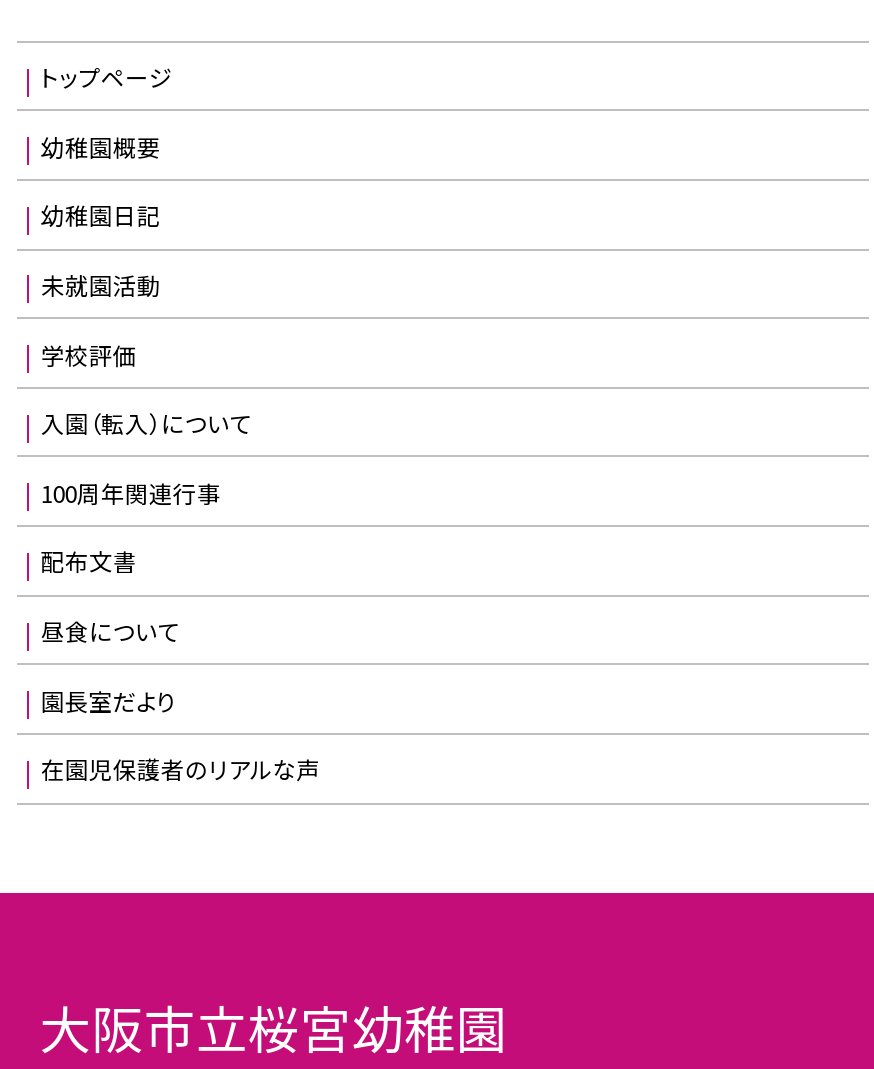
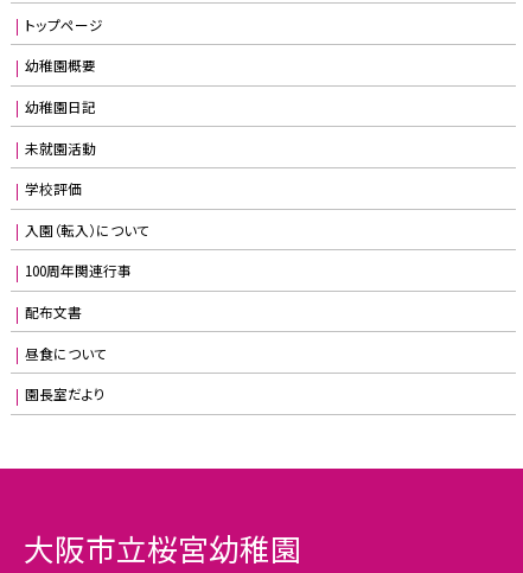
[41,752,321,786] 在園児保護者のリアルな声 -> none

